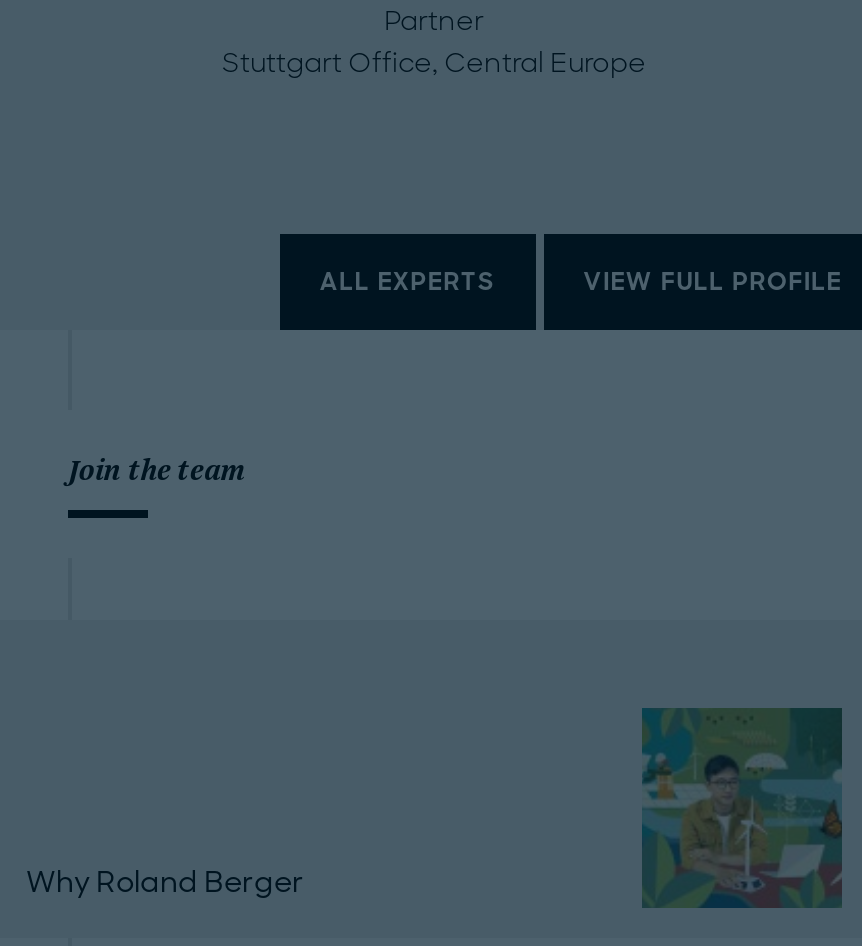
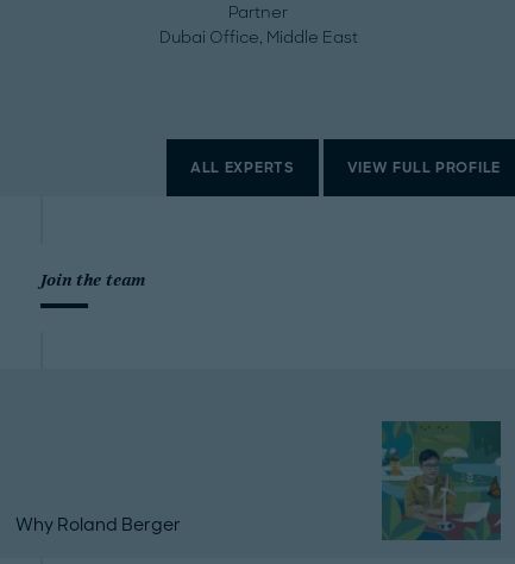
[222,47,646,81] Stuttgart Office, Central Europe -> [159,28,357,48] Dubai Office, Middle East

